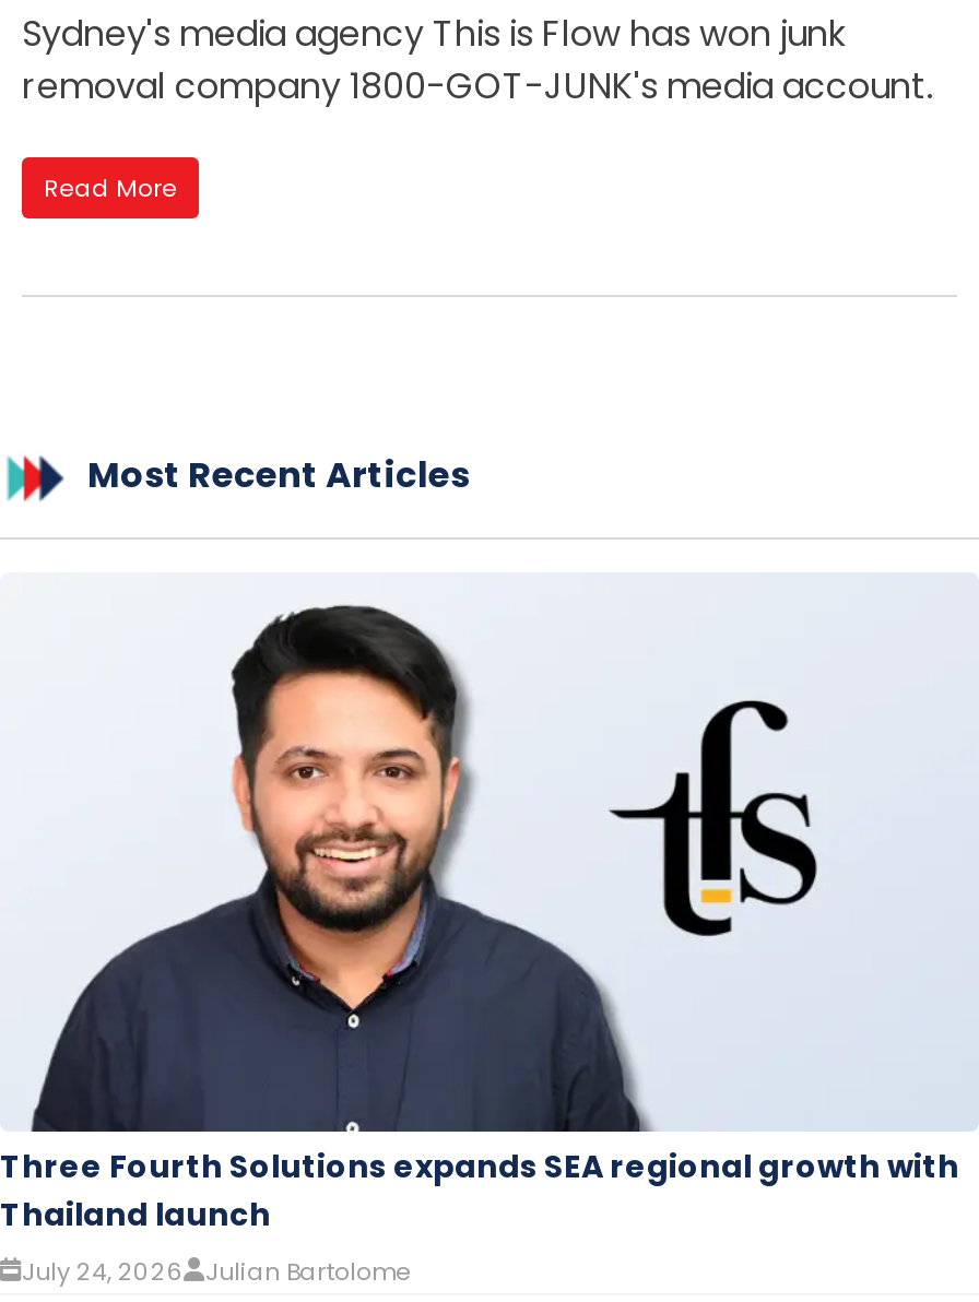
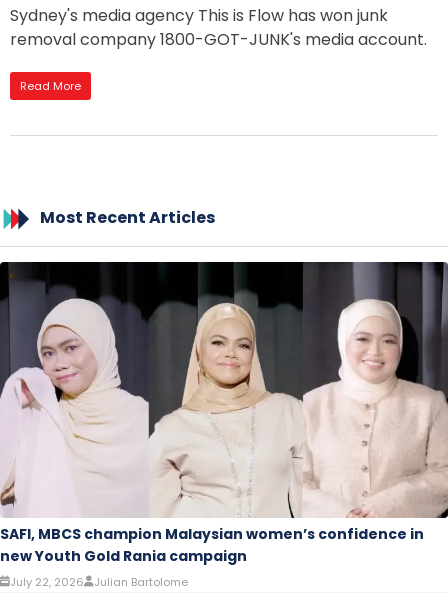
[0,572,972,1288] [image] | Three Fourth Solutions expands SEA regional growth with | Thailand launch | July 24, 2026 -> [0,261,445,590] [image] | SAFI, MBCS champion Malaysian women’s confidence in | new Youth Gold Rania campaign | July 22, 2026

